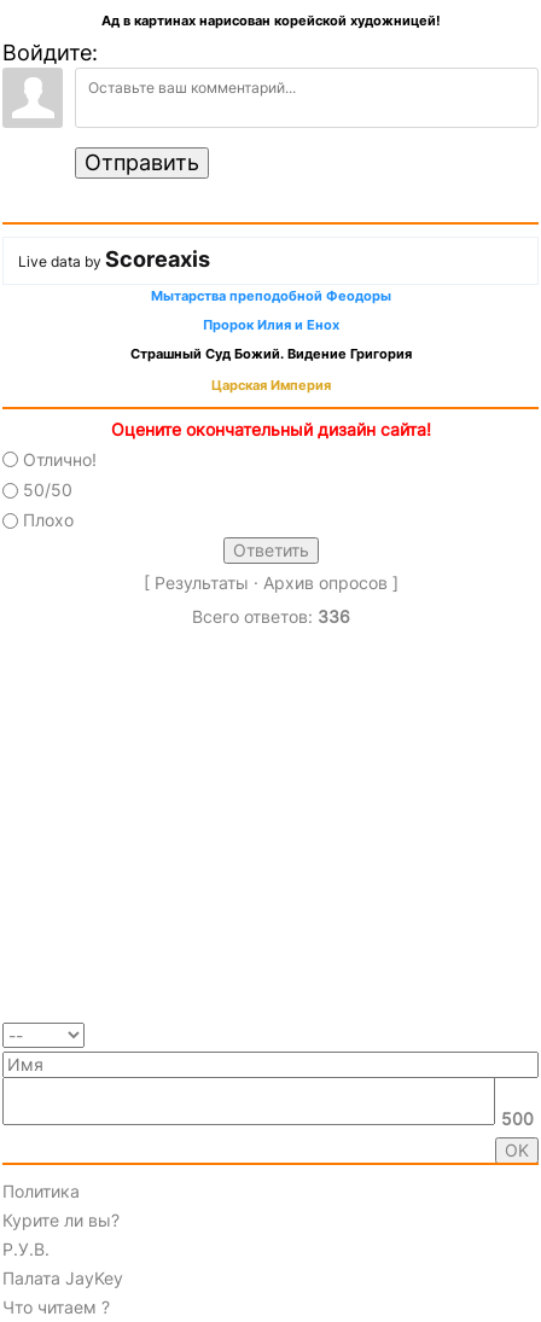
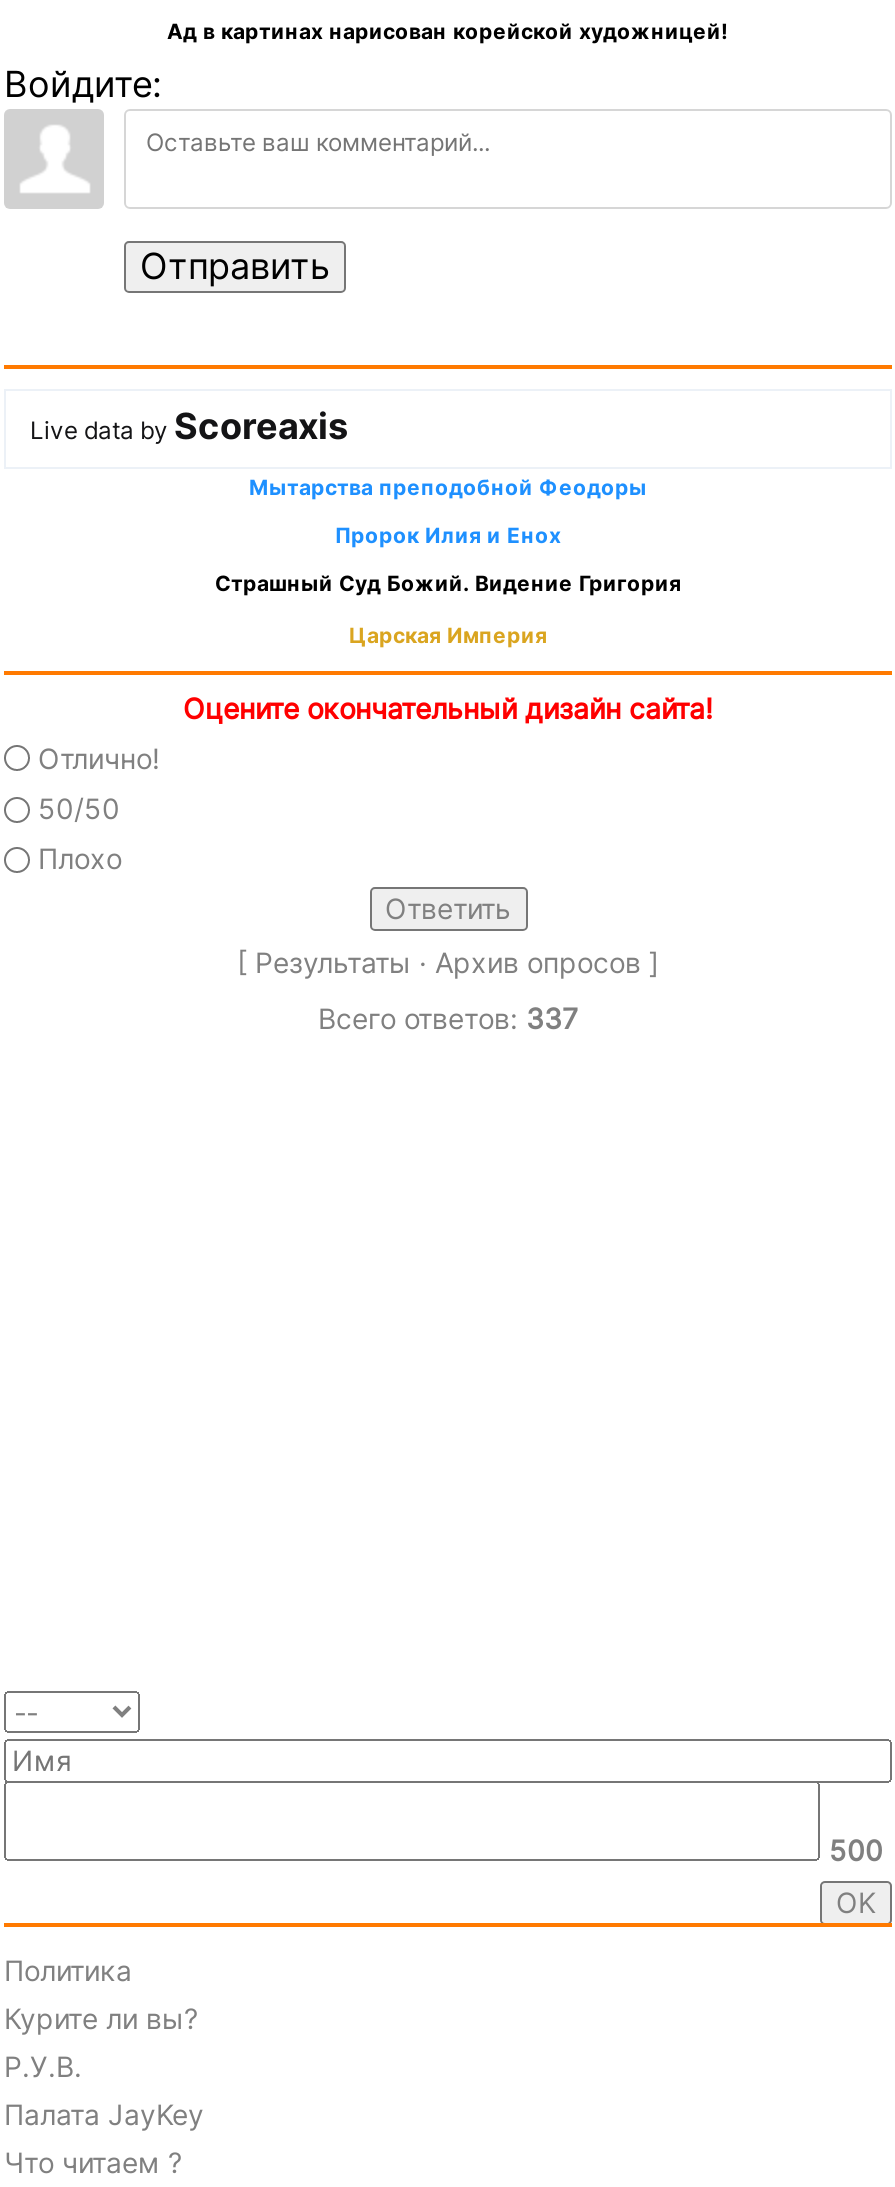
[191,607,350,627] Всего ответов: 336 -> [318,1002,578,1036] Всего ответов: 337

